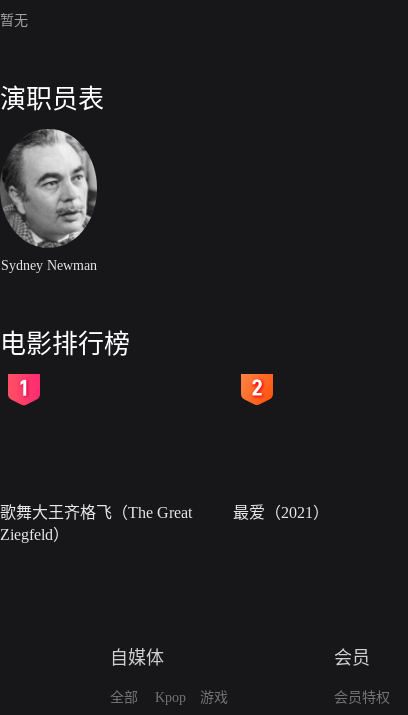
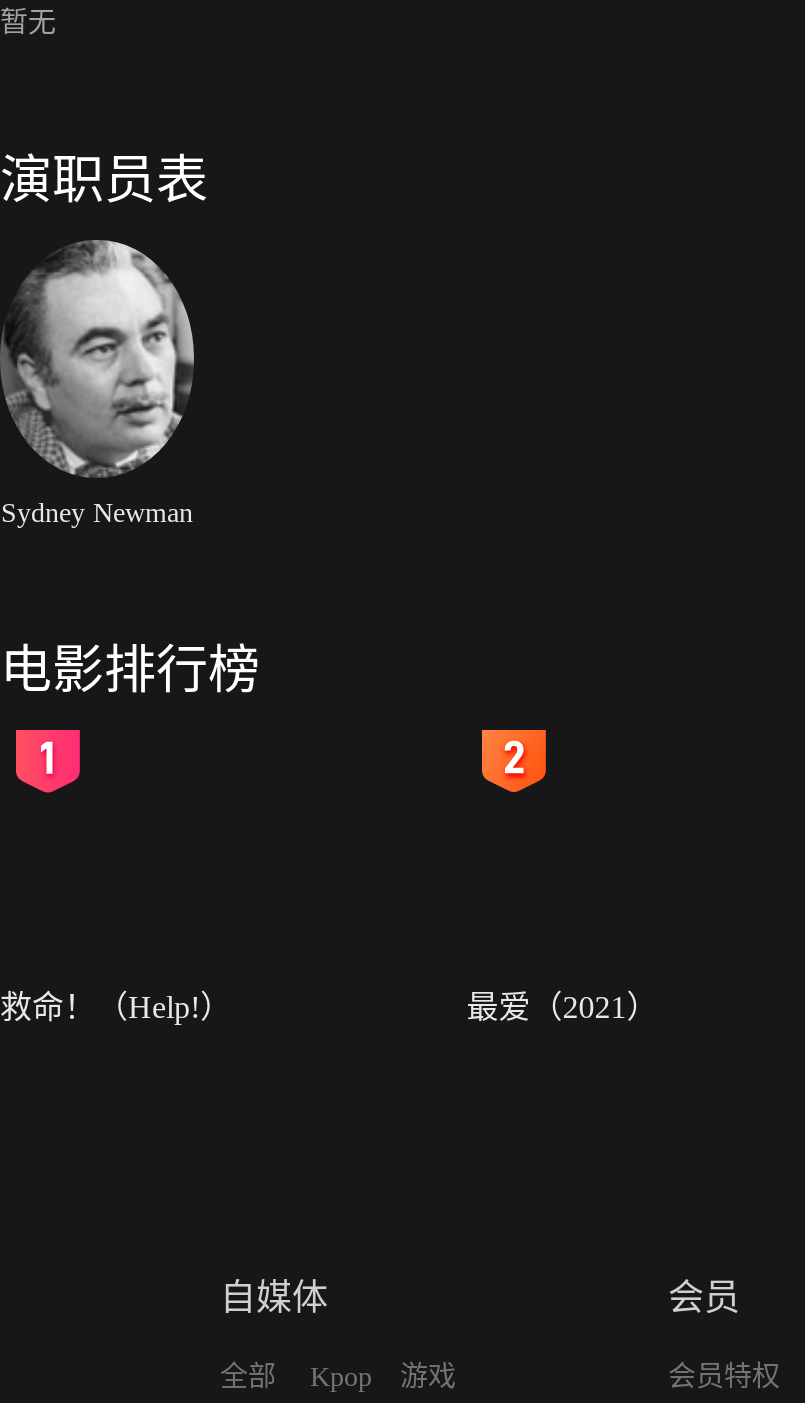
[0,504,192,543] 歌舞大王齐格飞（The Great | Ziegfeld） -> [0,990,232,1024] 救命！（Help!）

